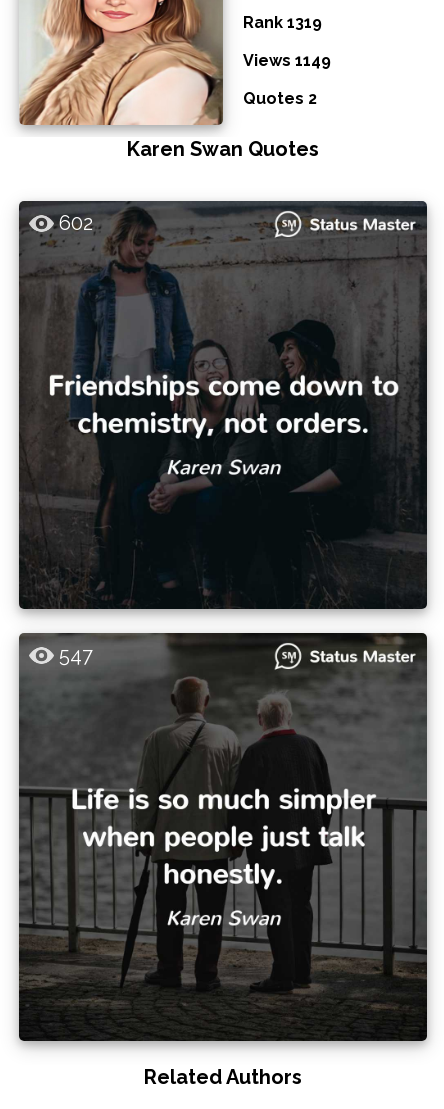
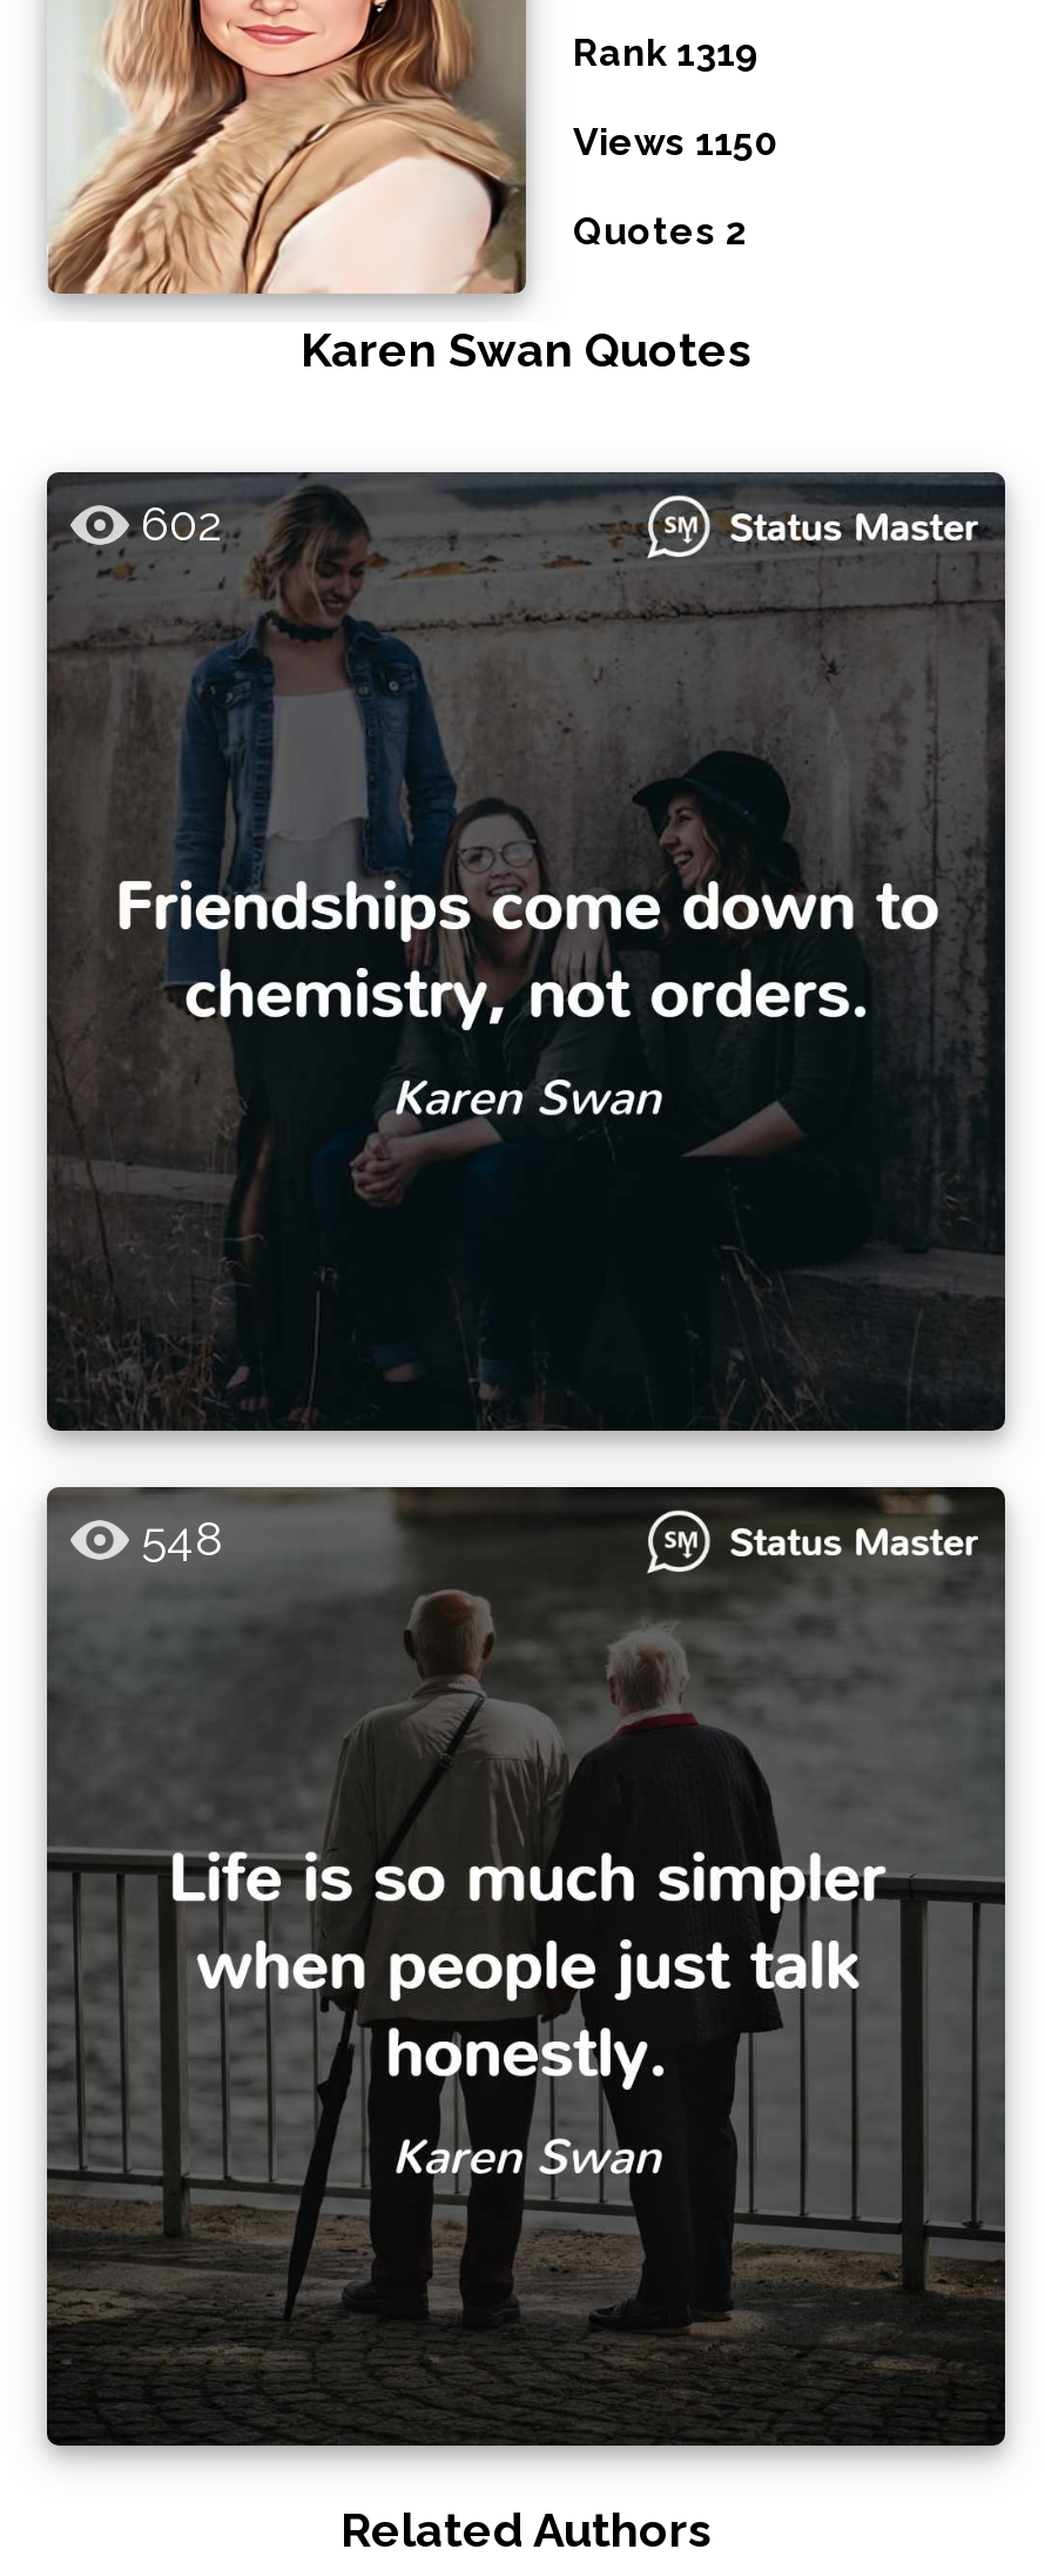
[243,51,331,70] Views 1149 -> [573,120,777,164] Views 1150
[59,643,93,667] 547 -> [141,1511,221,1567] 548

